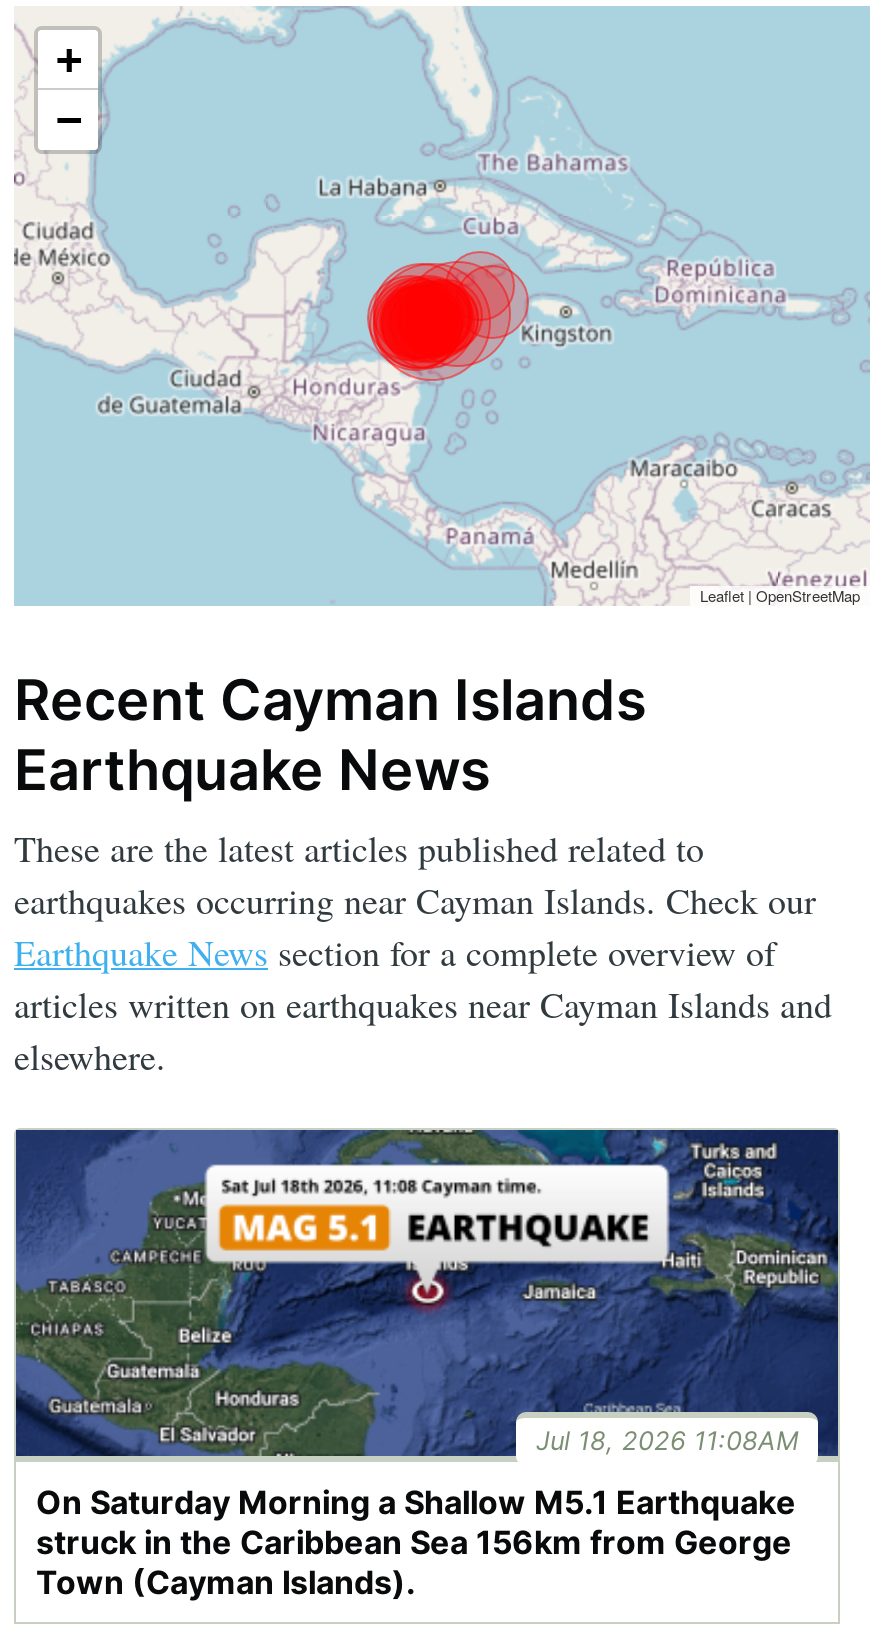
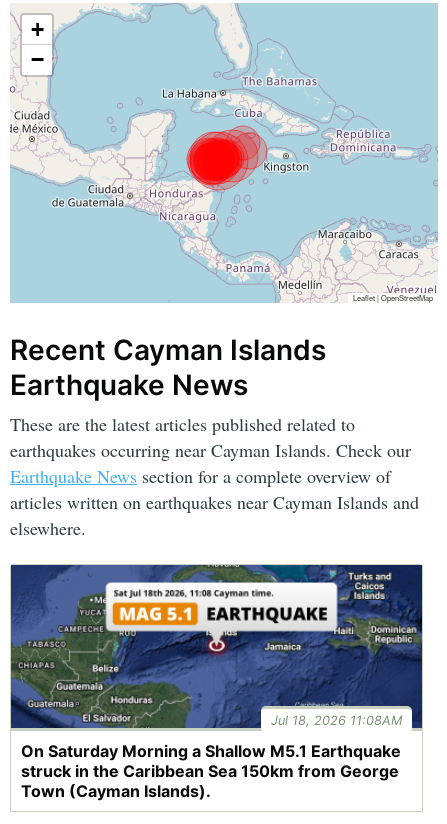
[36,1523,792,1563] struck in the Caribbean Sea 156km from George -> [21,761,399,781] struck in the Caribbean Sea 150km from George

